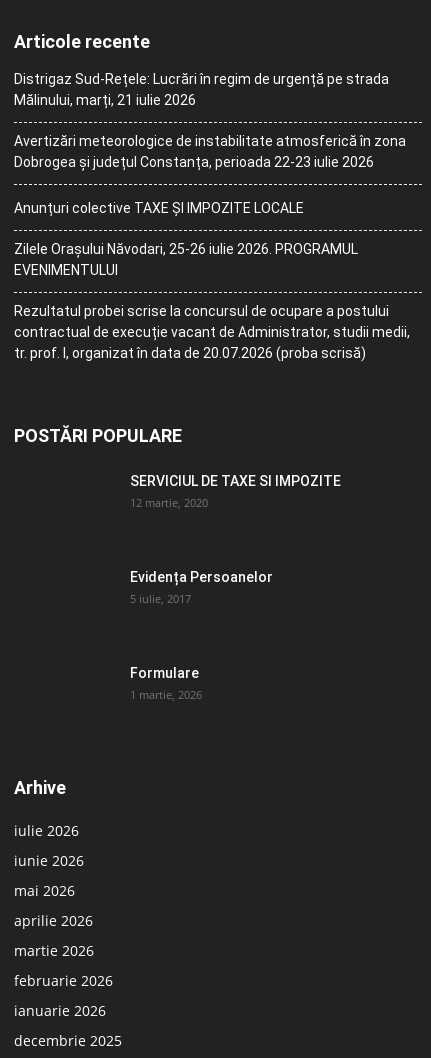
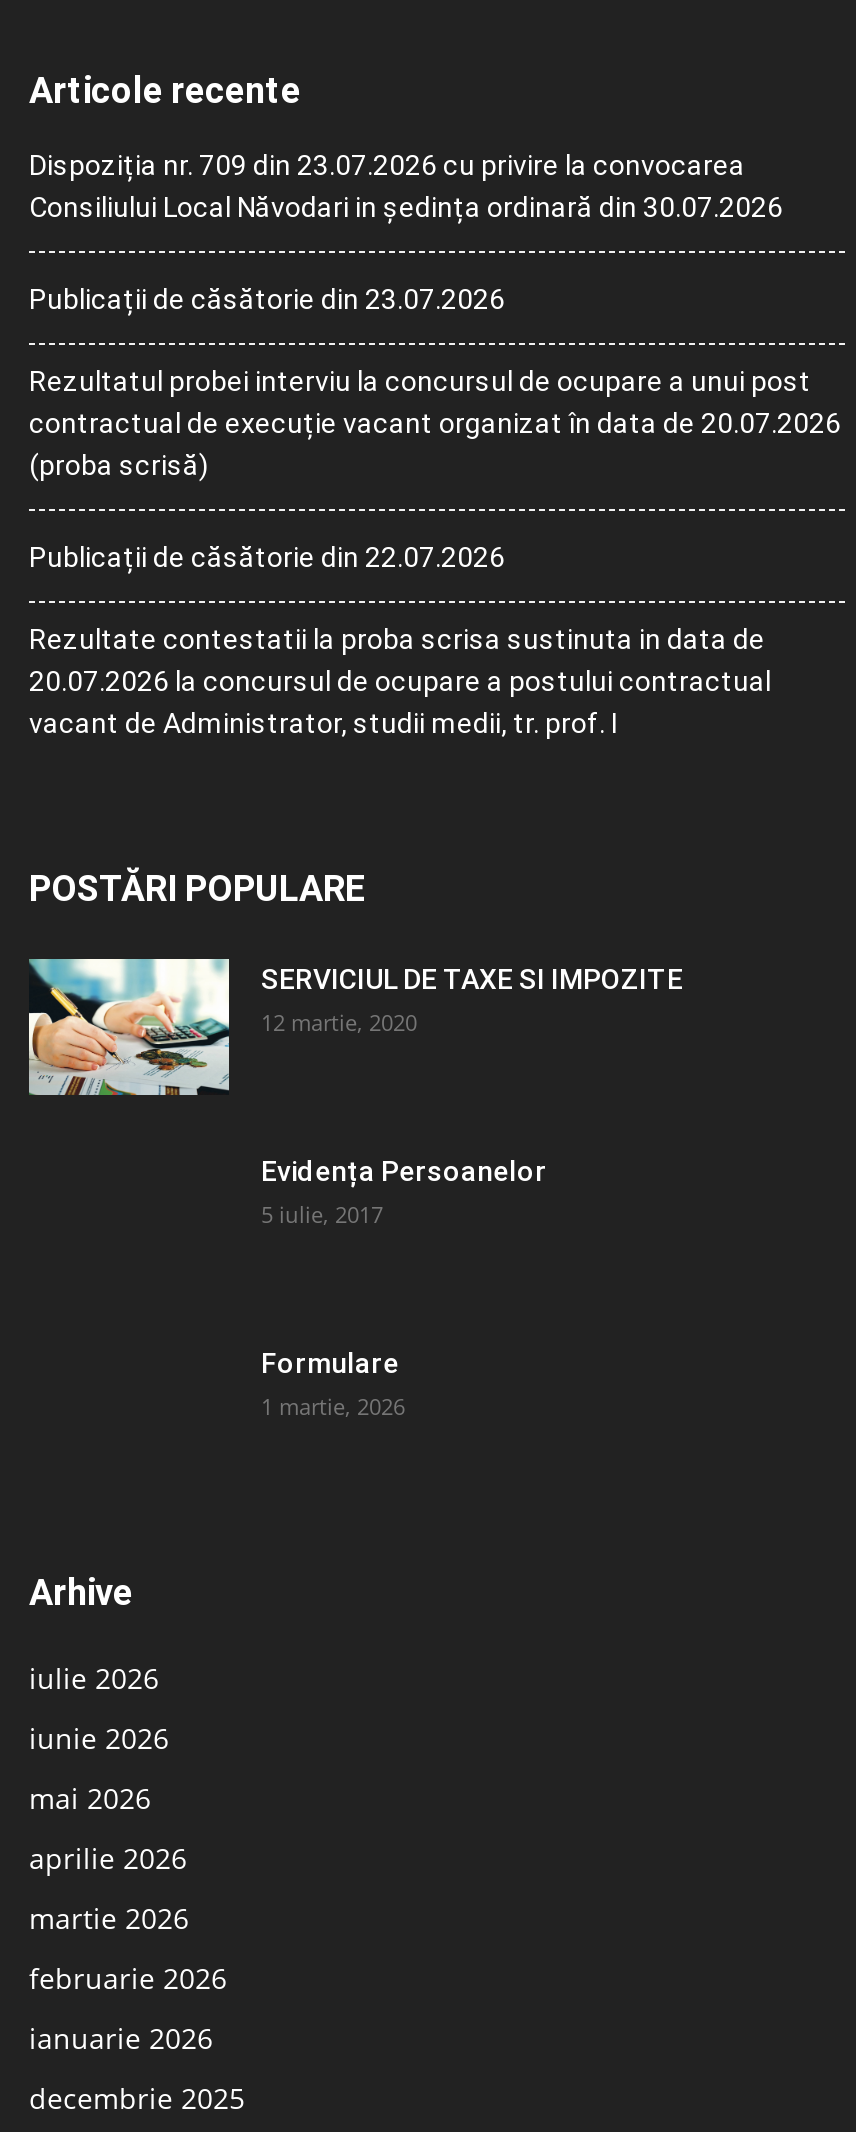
[14,71,389,108] Distrigaz Sud-Rețele: Lucrări în regim de urgență pe strada | Mălinului, marți, 21 iulie 2026 -> [29,149,783,223] Dispoziția nr. 709 din 23.07.2026 cu privire la convocarea | Consiliului Local Năvodari in ședința ordinară din 30.07.2026
[14,133,406,170] Avertizări meteorologice de instabilitate atmosferică în zona | Dobrogea și județul Constanța, perioada 22-23 iulie 2026 -> [29,283,505,315] Publicații de căsătorie din 23.07.2026
[14,200,304,216] Anunțuri colective TAXE ȘI IMPOZITE LOCALE -> [29,365,841,481] Rezultatul probei interviu la concursul de ocupare a unui post | contractual de execuție vacant organizat în data de 20.07.2026 | (proba scrisă)
[14,241,358,278] Zilele Orașului Năvodari, 25-26 iulie 2026. PROGRAMUL | EVENIMENTULUI -> [29,541,505,573] Publicații de căsătorie din 22.07.2026
[14,303,410,361] Rezultatul probei scrise la concursul de ocupare a postului | contractual de execuție vacant de Administrator, studii medii, | tr. prof. I, organizat în data de 20.07.2026 (proba scrisă) -> [29,623,771,739] Rezultate contestatii la proba scrisa sustinuta in data de | 20.07.2026 la concursul de ocupare a postului contractual | vacant de Administrator, studii medii, tr. prof. I
none -> [27,957,231,1097] [image]

